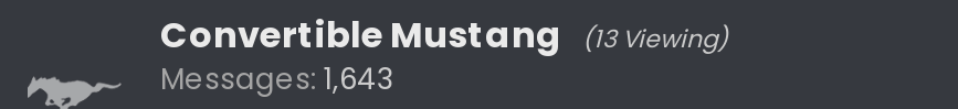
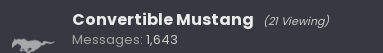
[160,10,728,61] Convertible Mustang (13 Viewing) -> [72,8,329,31] Convertible Mustang (21 Viewing)

